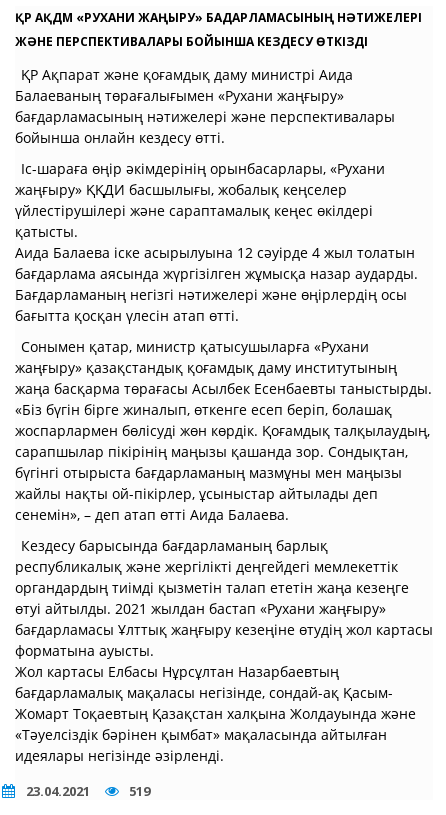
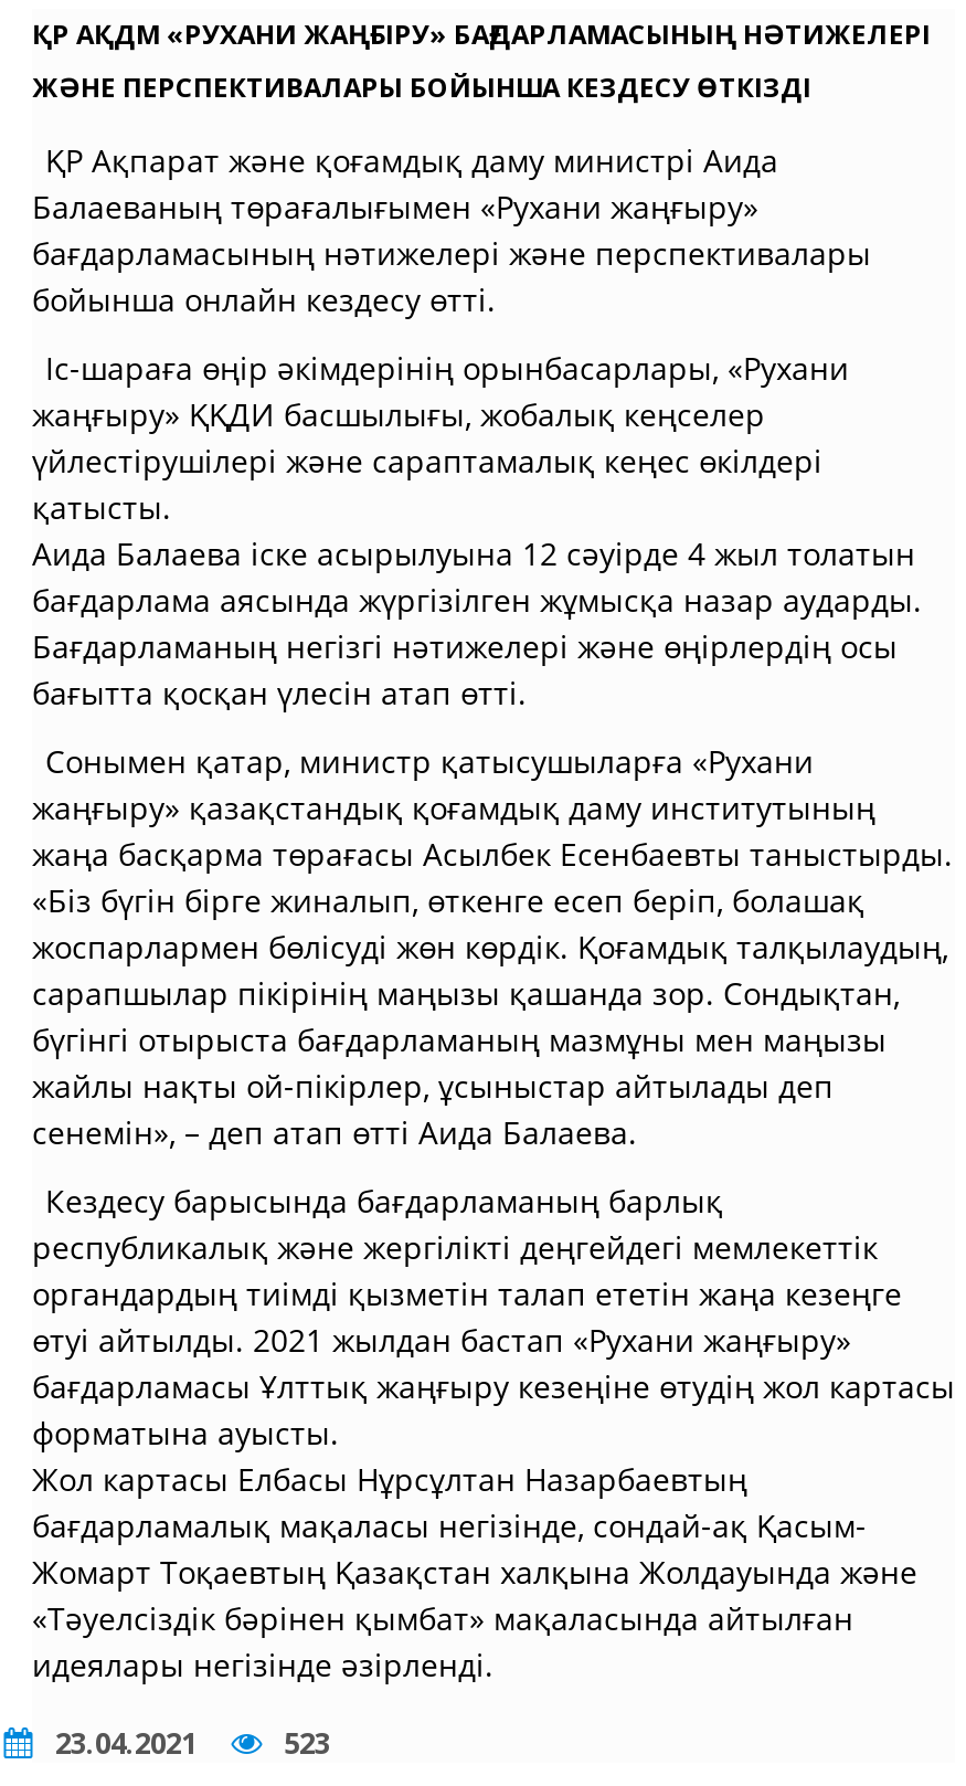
[126,782,150,800] 519 -> [277,1723,330,1763] 523

